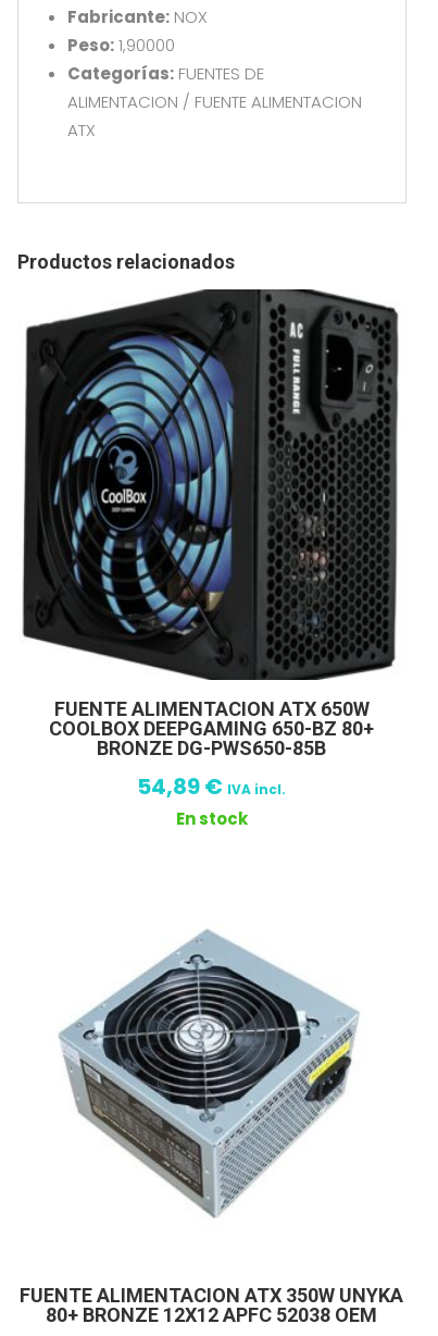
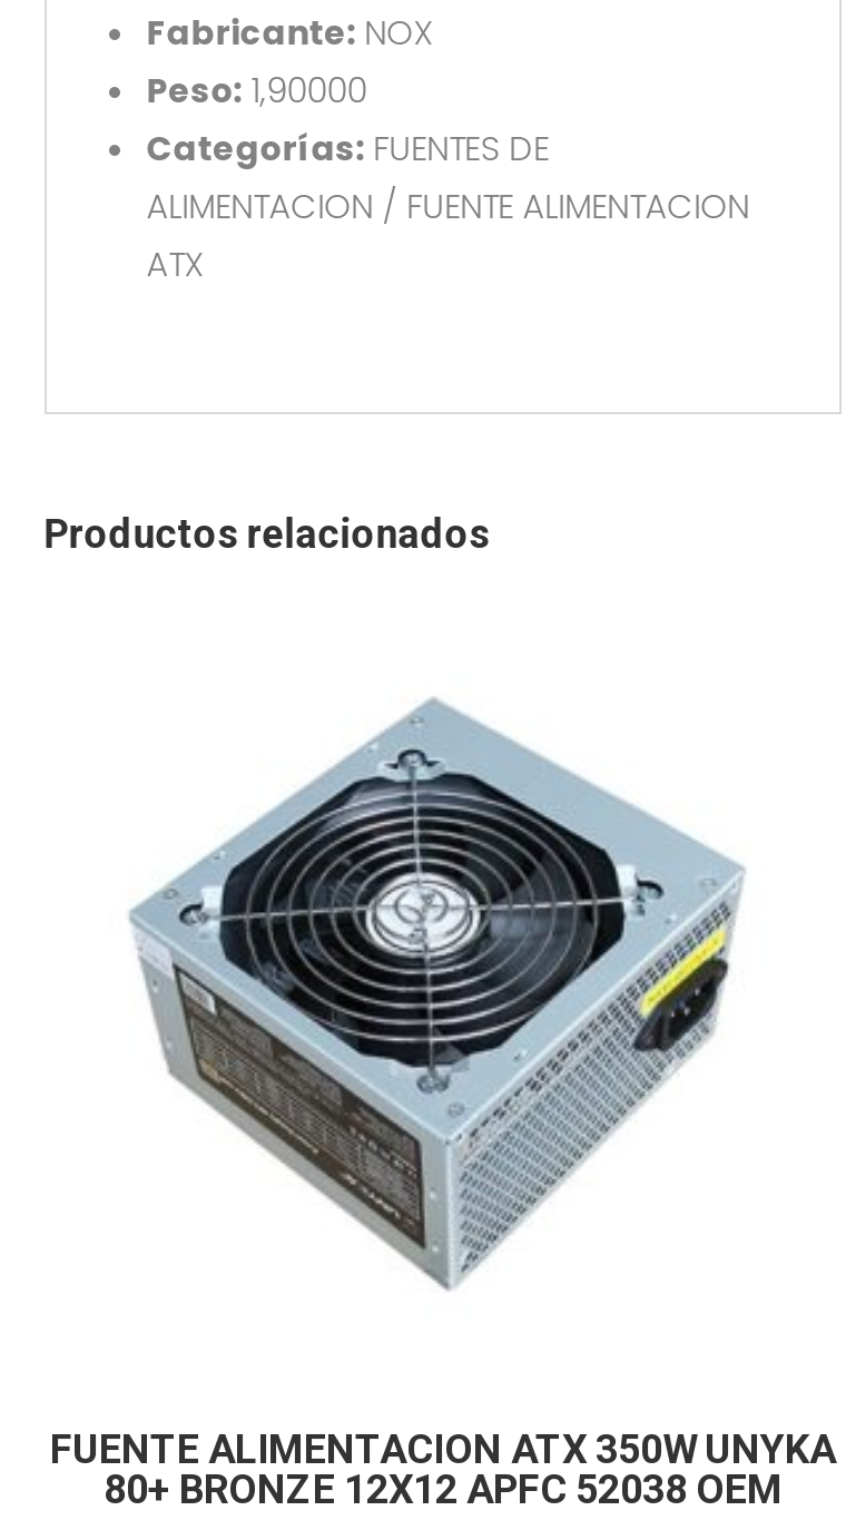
[22,288,399,830] [image] | FUENTE ALIMENTACION ATX 650W | COOLBOX DEEPGAMING 650-BZ 80+ | BRONZE DG-PWS650-85B | 54,89 € IVA incl. | En stock -> none

